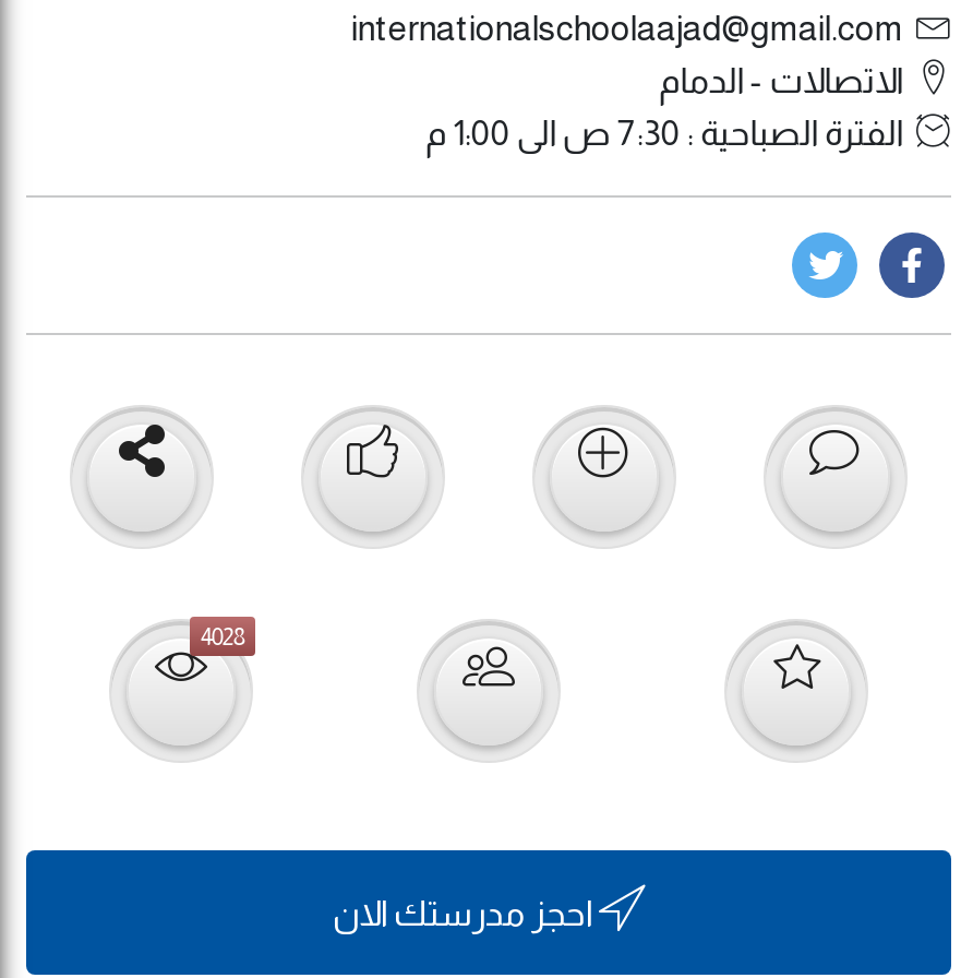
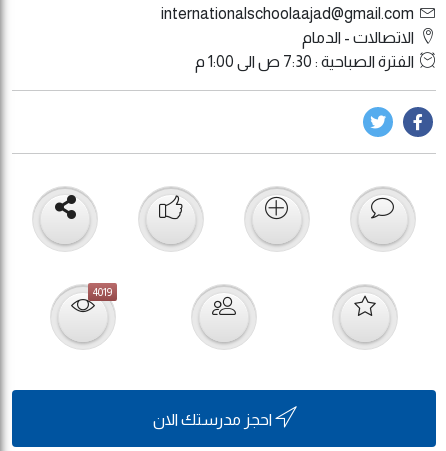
[200,623,244,649] 4028 -> [93,286,112,298] 4019

